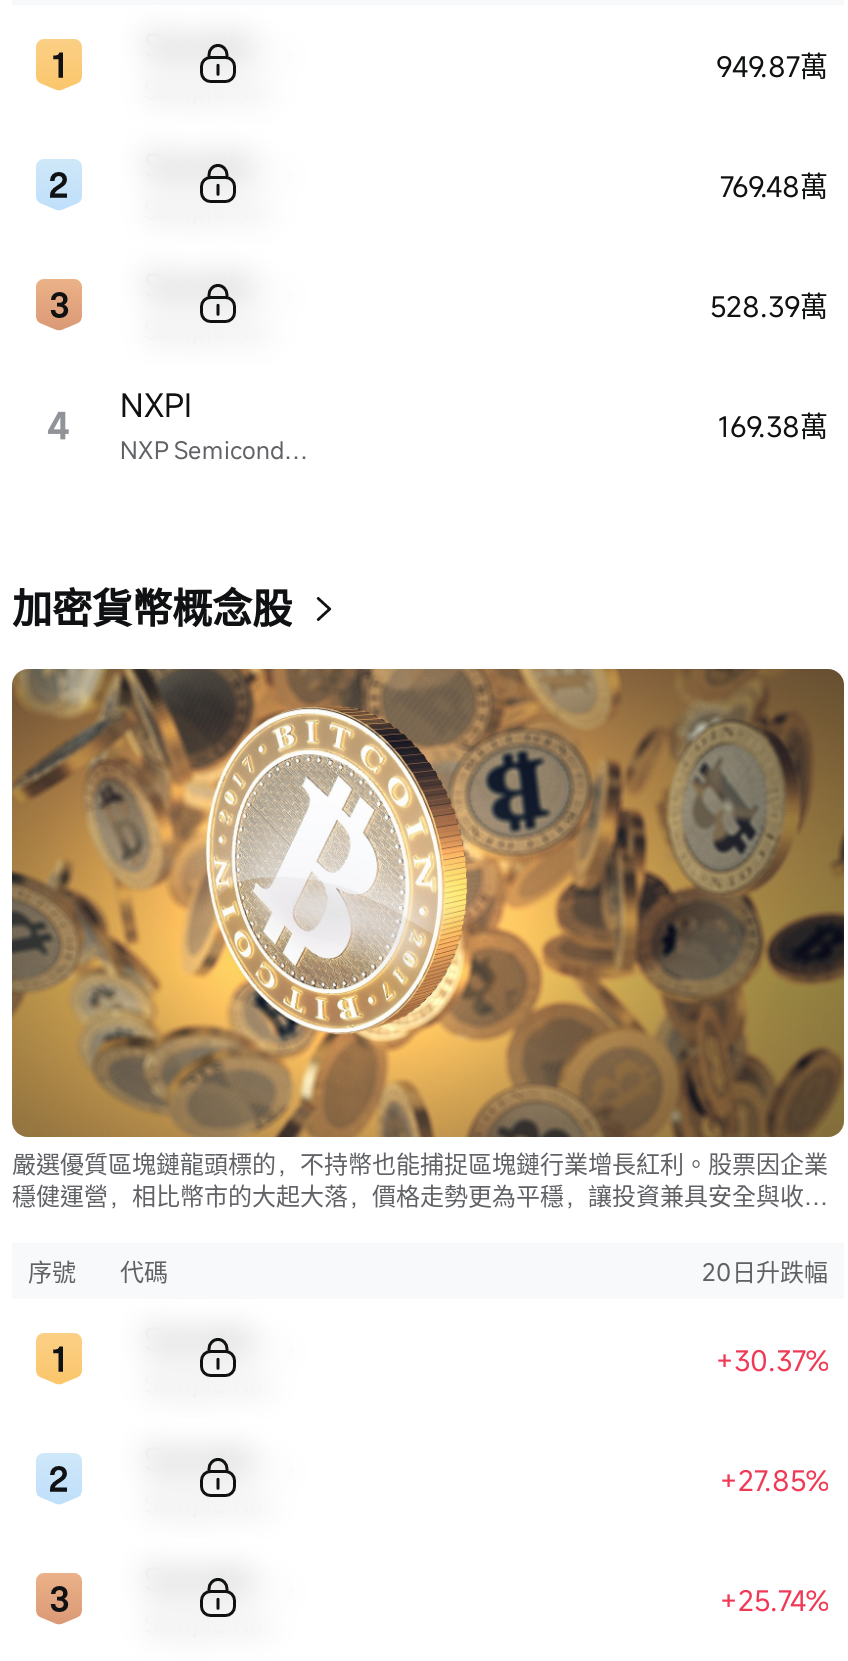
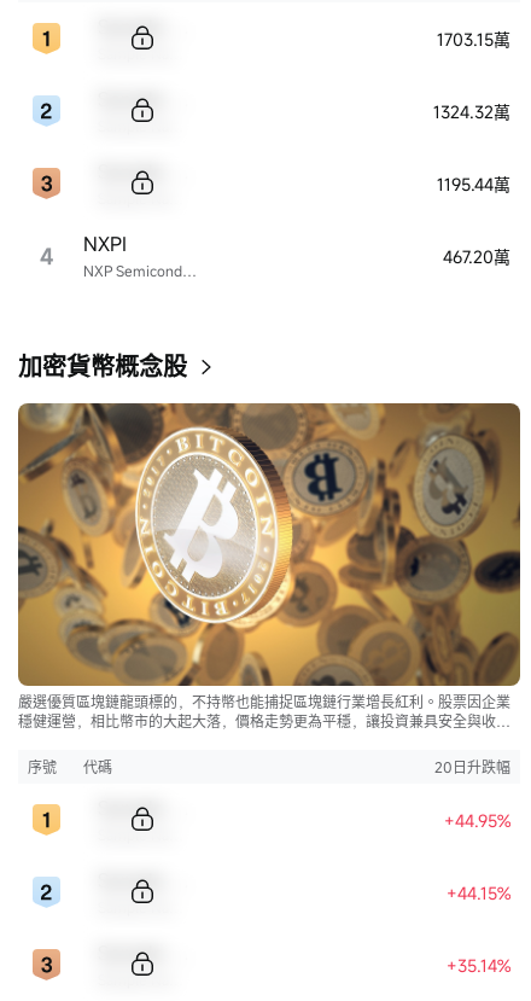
[716,46,828,84] 949.87萬 -> [437,27,510,50] 1703.15萬
[720,166,828,204] 769.48萬 -> [433,100,510,123] 1324.32萬
[710,286,828,324] 528.39萬 -> [437,172,510,195] 1195.44萬
[718,406,828,444] 169.38萬 -> [443,245,510,268] 467.20萬
[716,1340,828,1378] +30.37% -> [444,809,510,831] +44.95%
[720,1460,828,1498] +27.85% -> [447,881,510,904] +44.15%
[720,1580,828,1618] +25.74% -> [447,953,510,976] +35.14%

